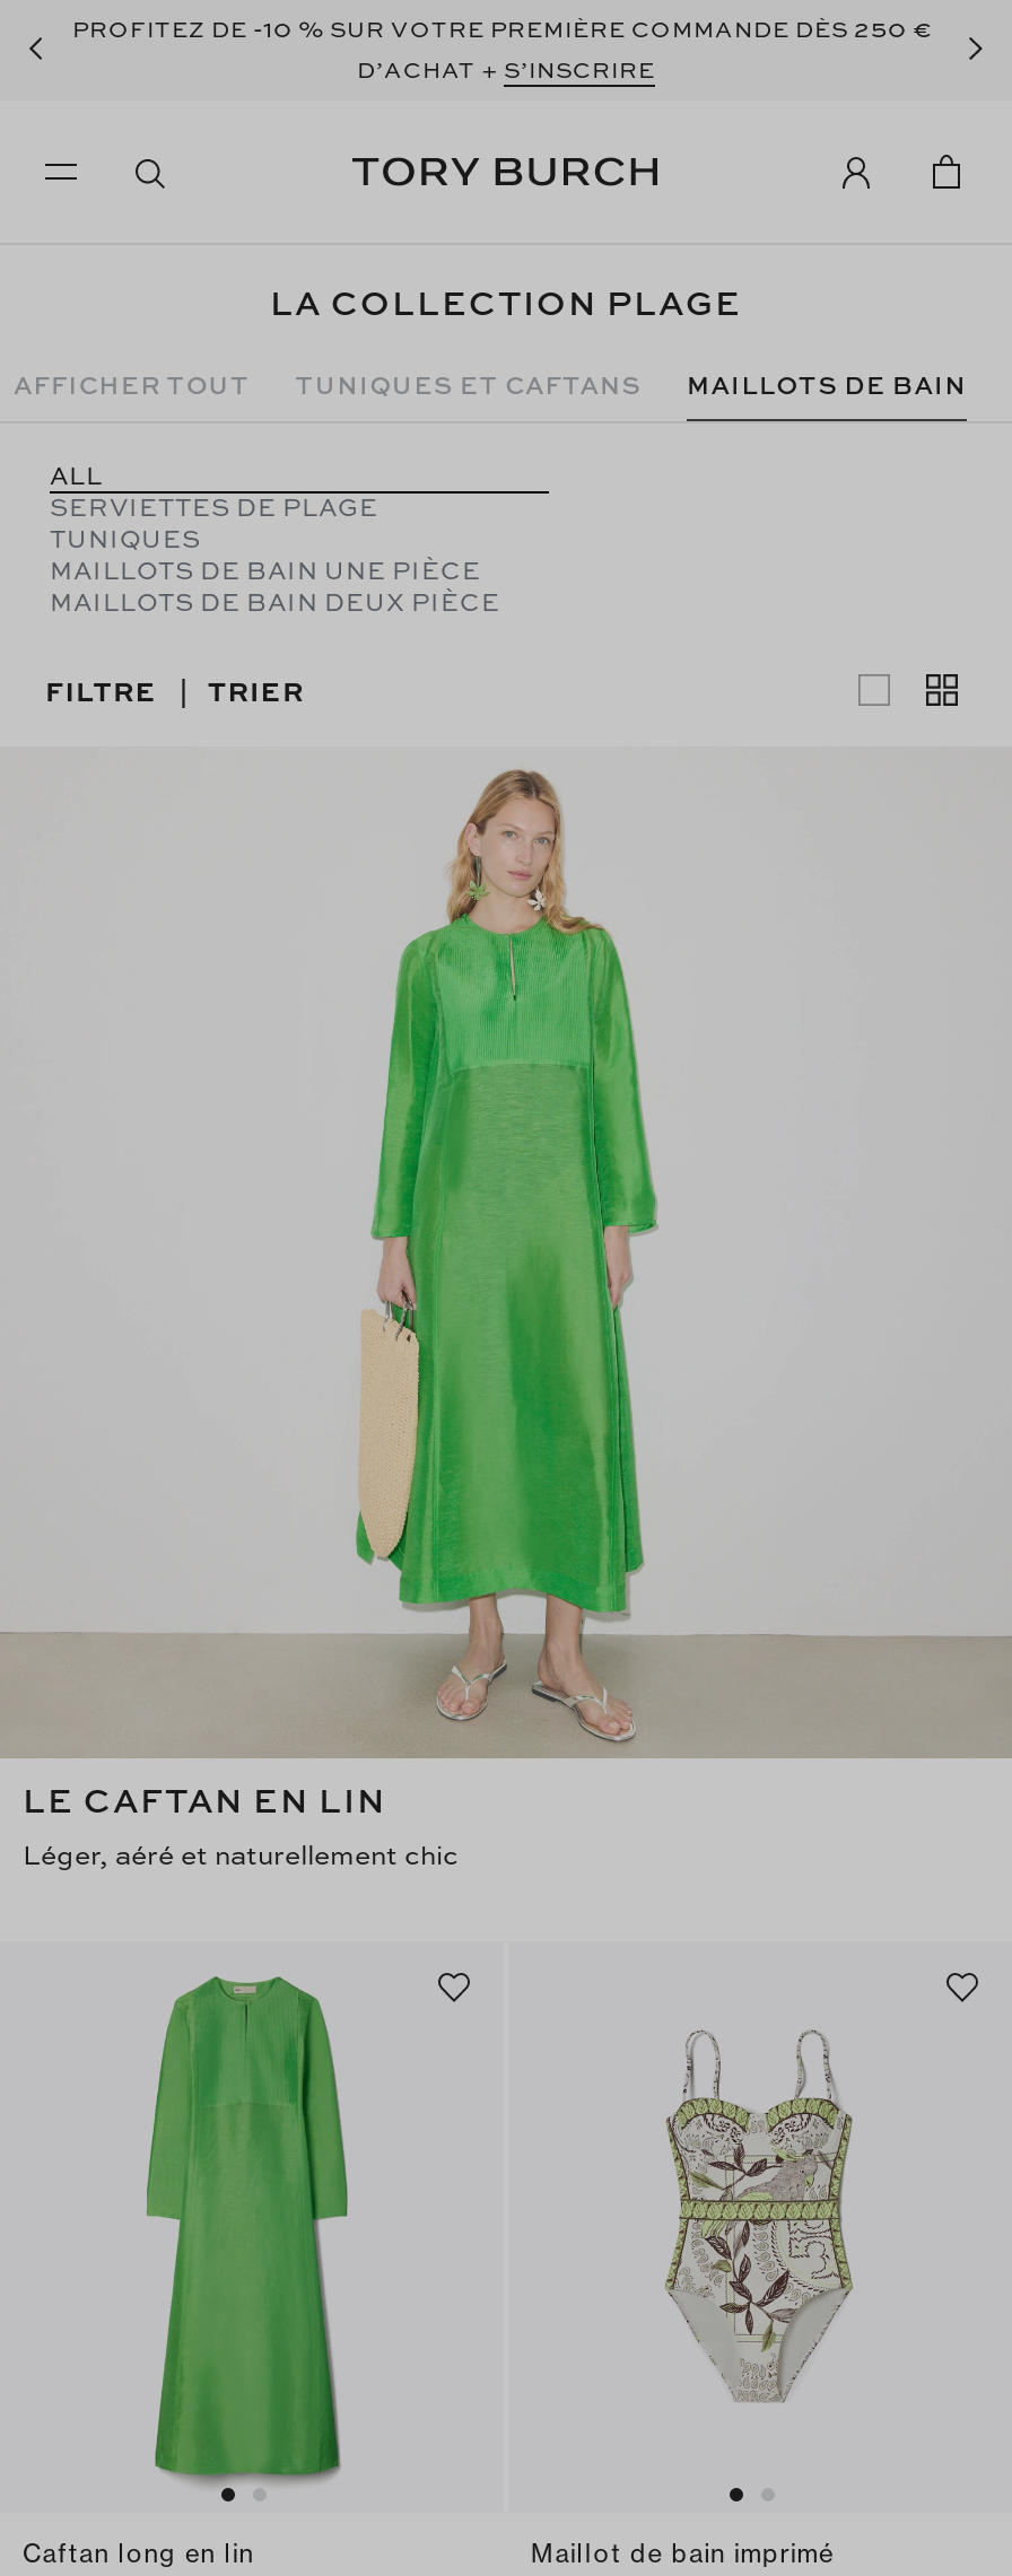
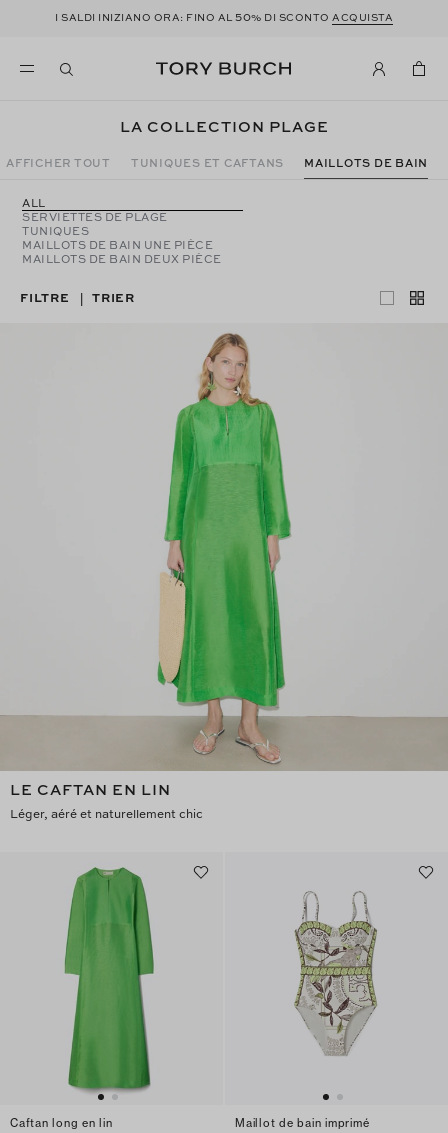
[72,10,940,85] PROFITEZ DE -10 % SUR VOTRE PREMIÈRE COMMANDE DÈS 250 € | D’ACHAT + S’INSCRIRE -> [55,9,393,24] I SALDI INIZIANO ORA: FINO AL 50% DI SCONTO ACQUISTA

